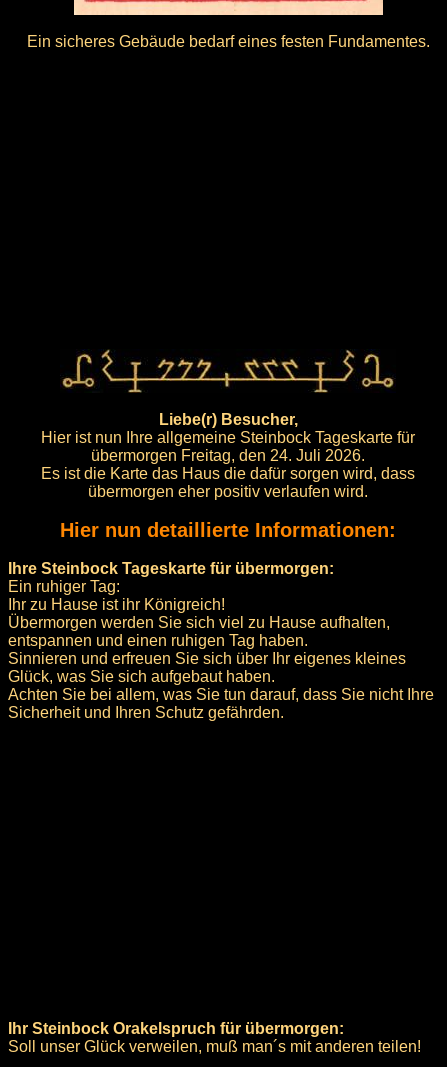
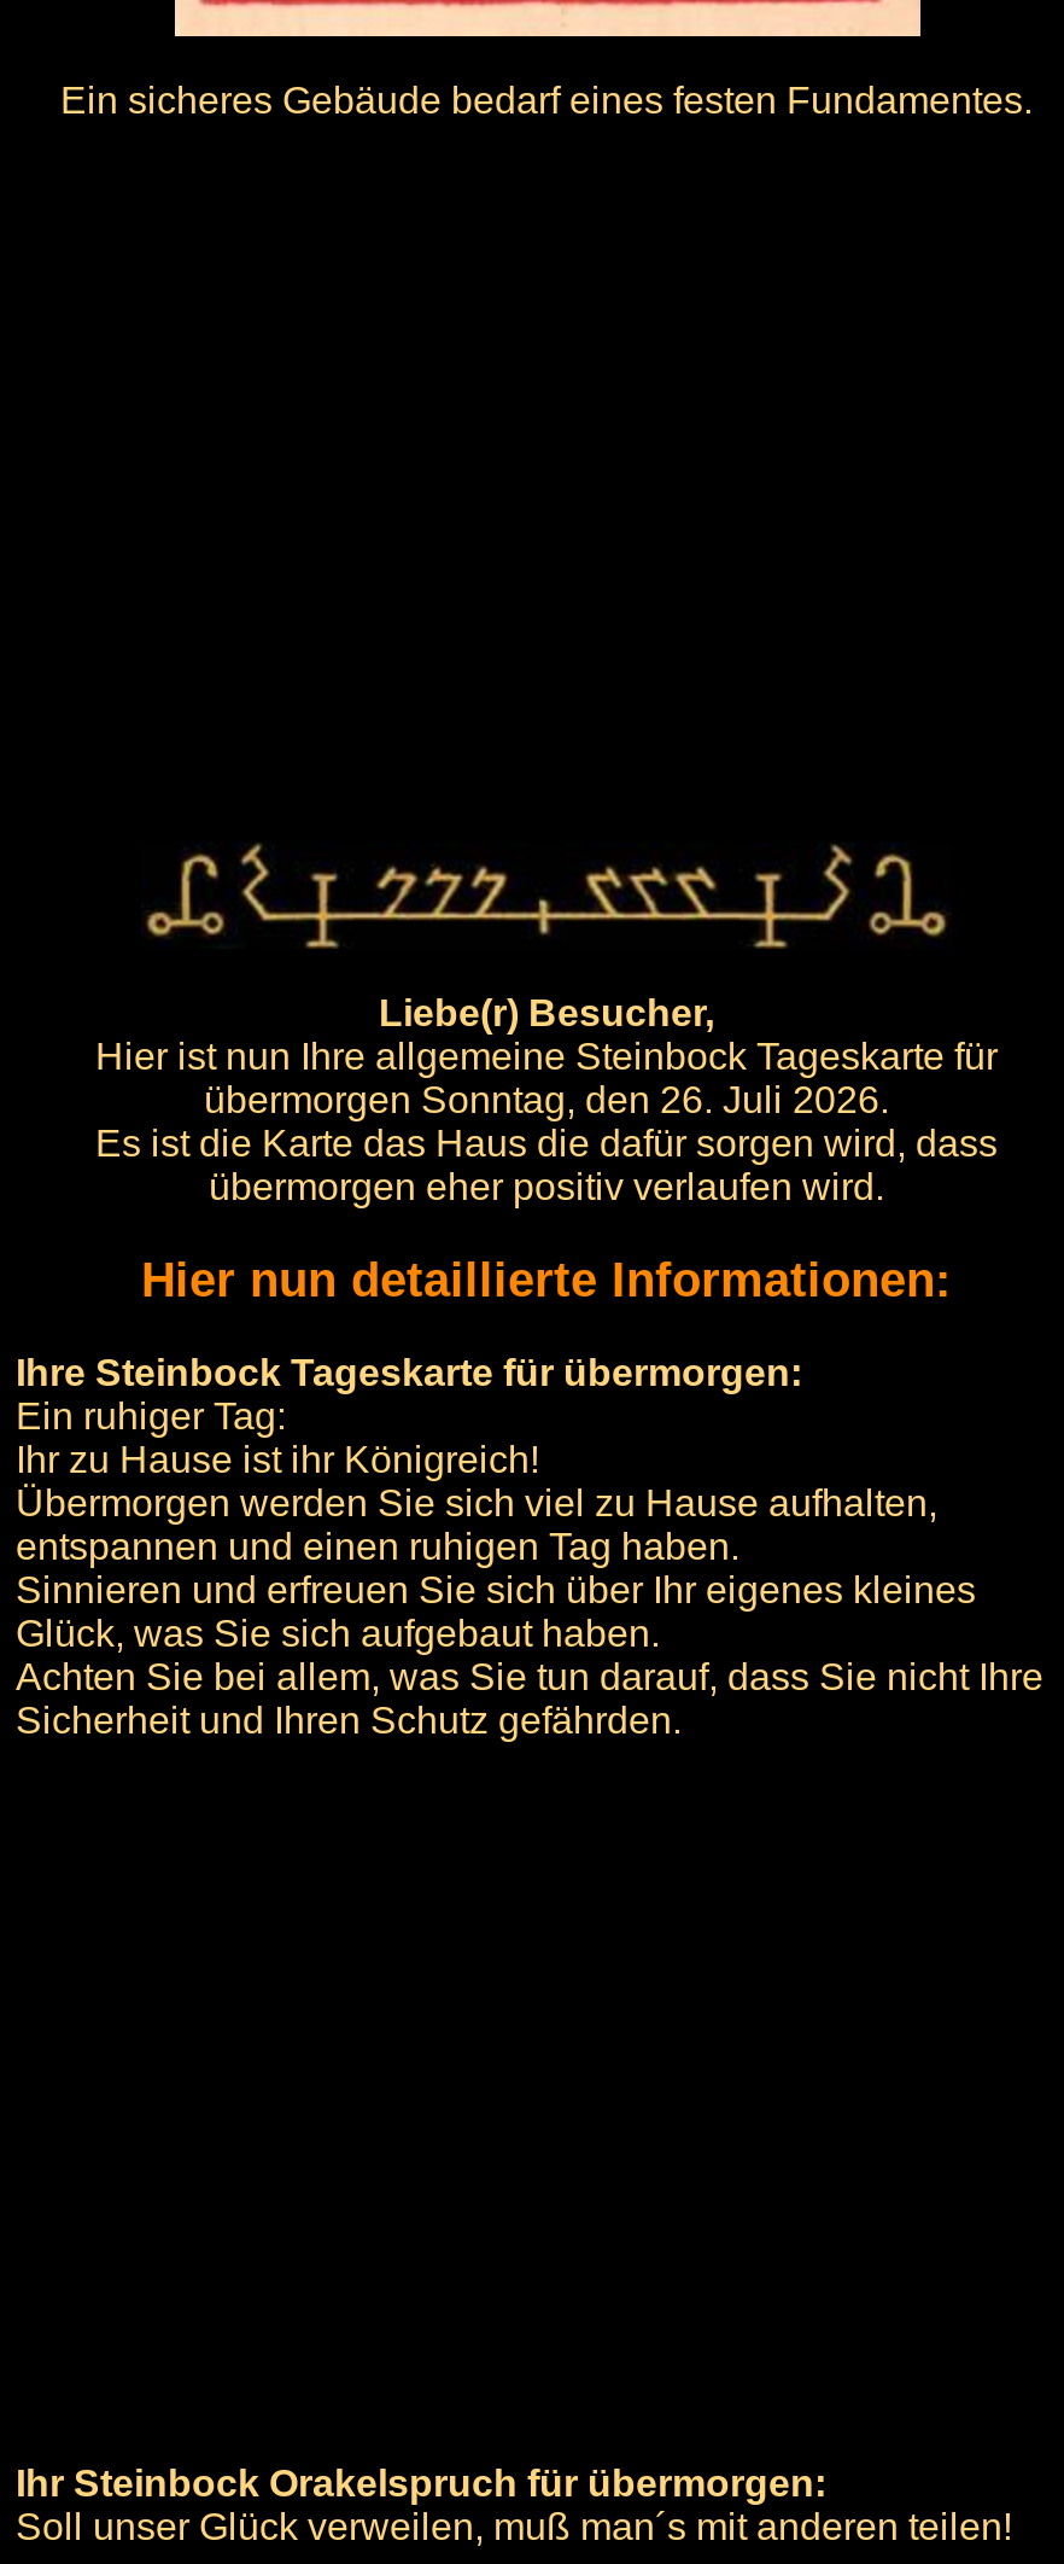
[91,446,365,463] übermorgen Freitag, den 24. Juli 2026. -> [204,1078,889,1119] übermorgen Sonntag, den 26. Juli 2026.

